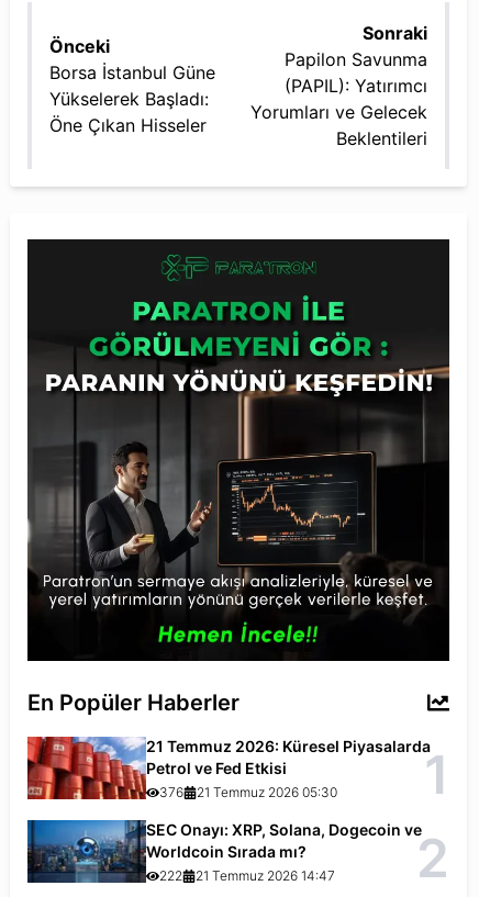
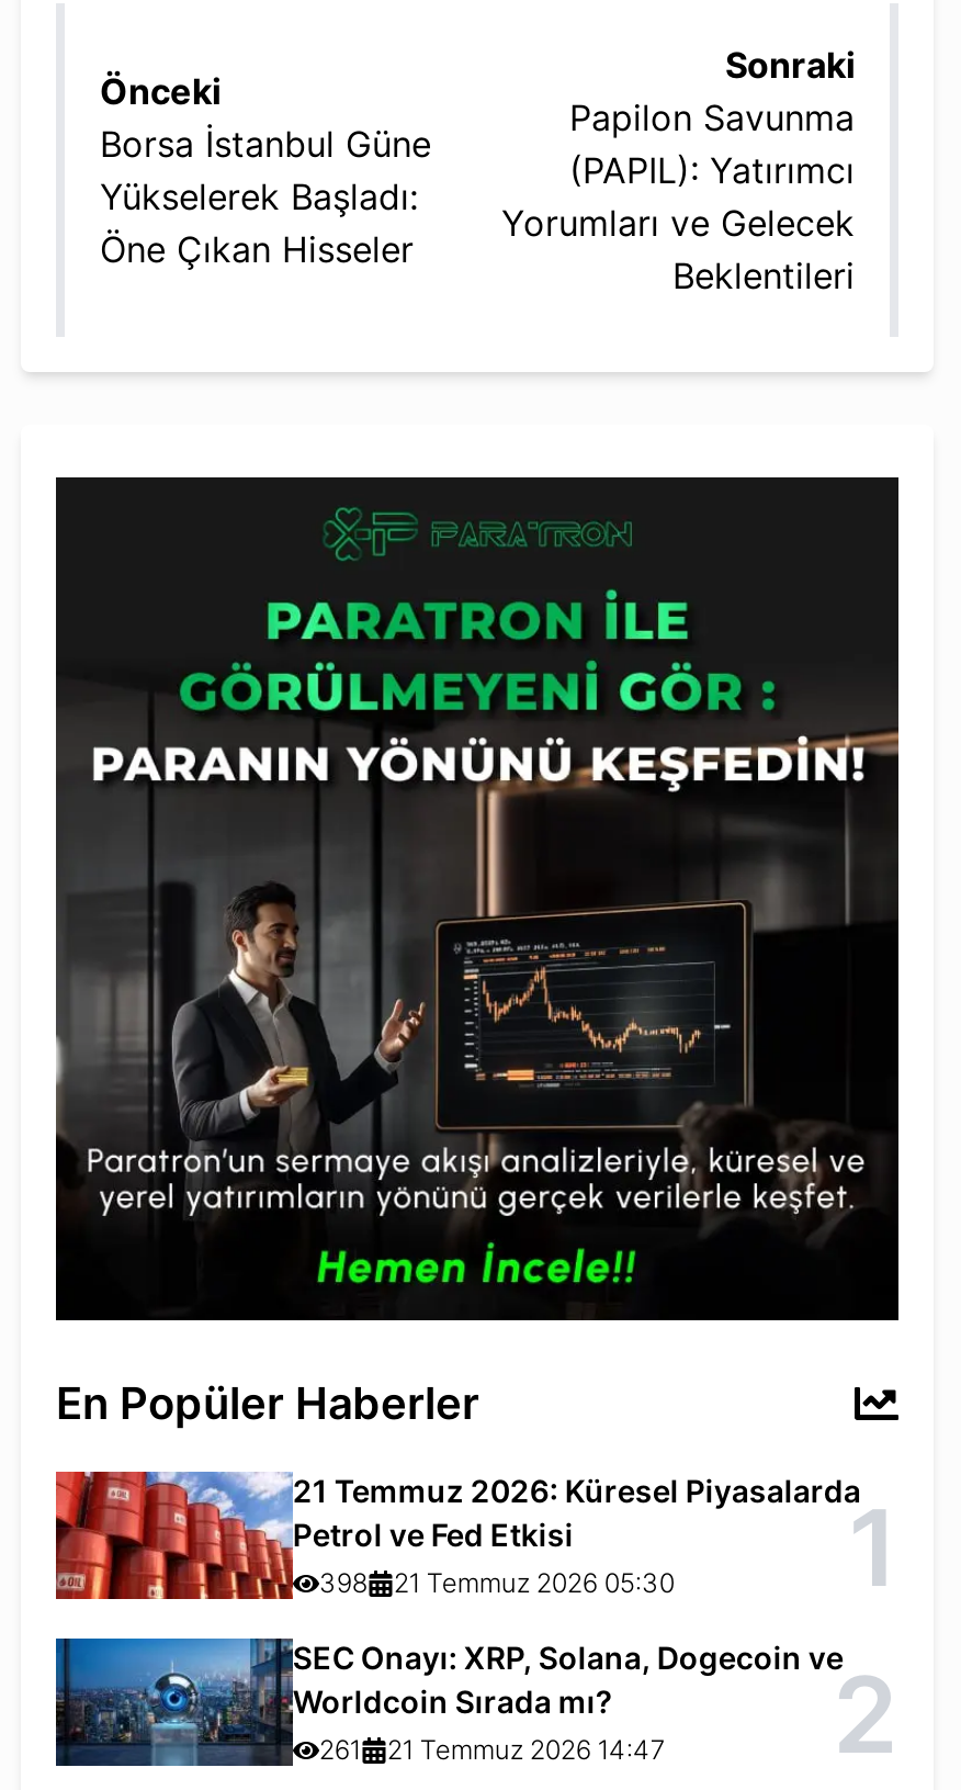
[159,784,337,800] 376 21 Temmuz 2026 05:30 -> [319,1565,674,1598] 398 21 Temmuz 2026 05:30
[159,867,335,883] 222 21 Temmuz 2026 14:47 -> [319,1732,666,1765] 261 21 Temmuz 2026 14:47

